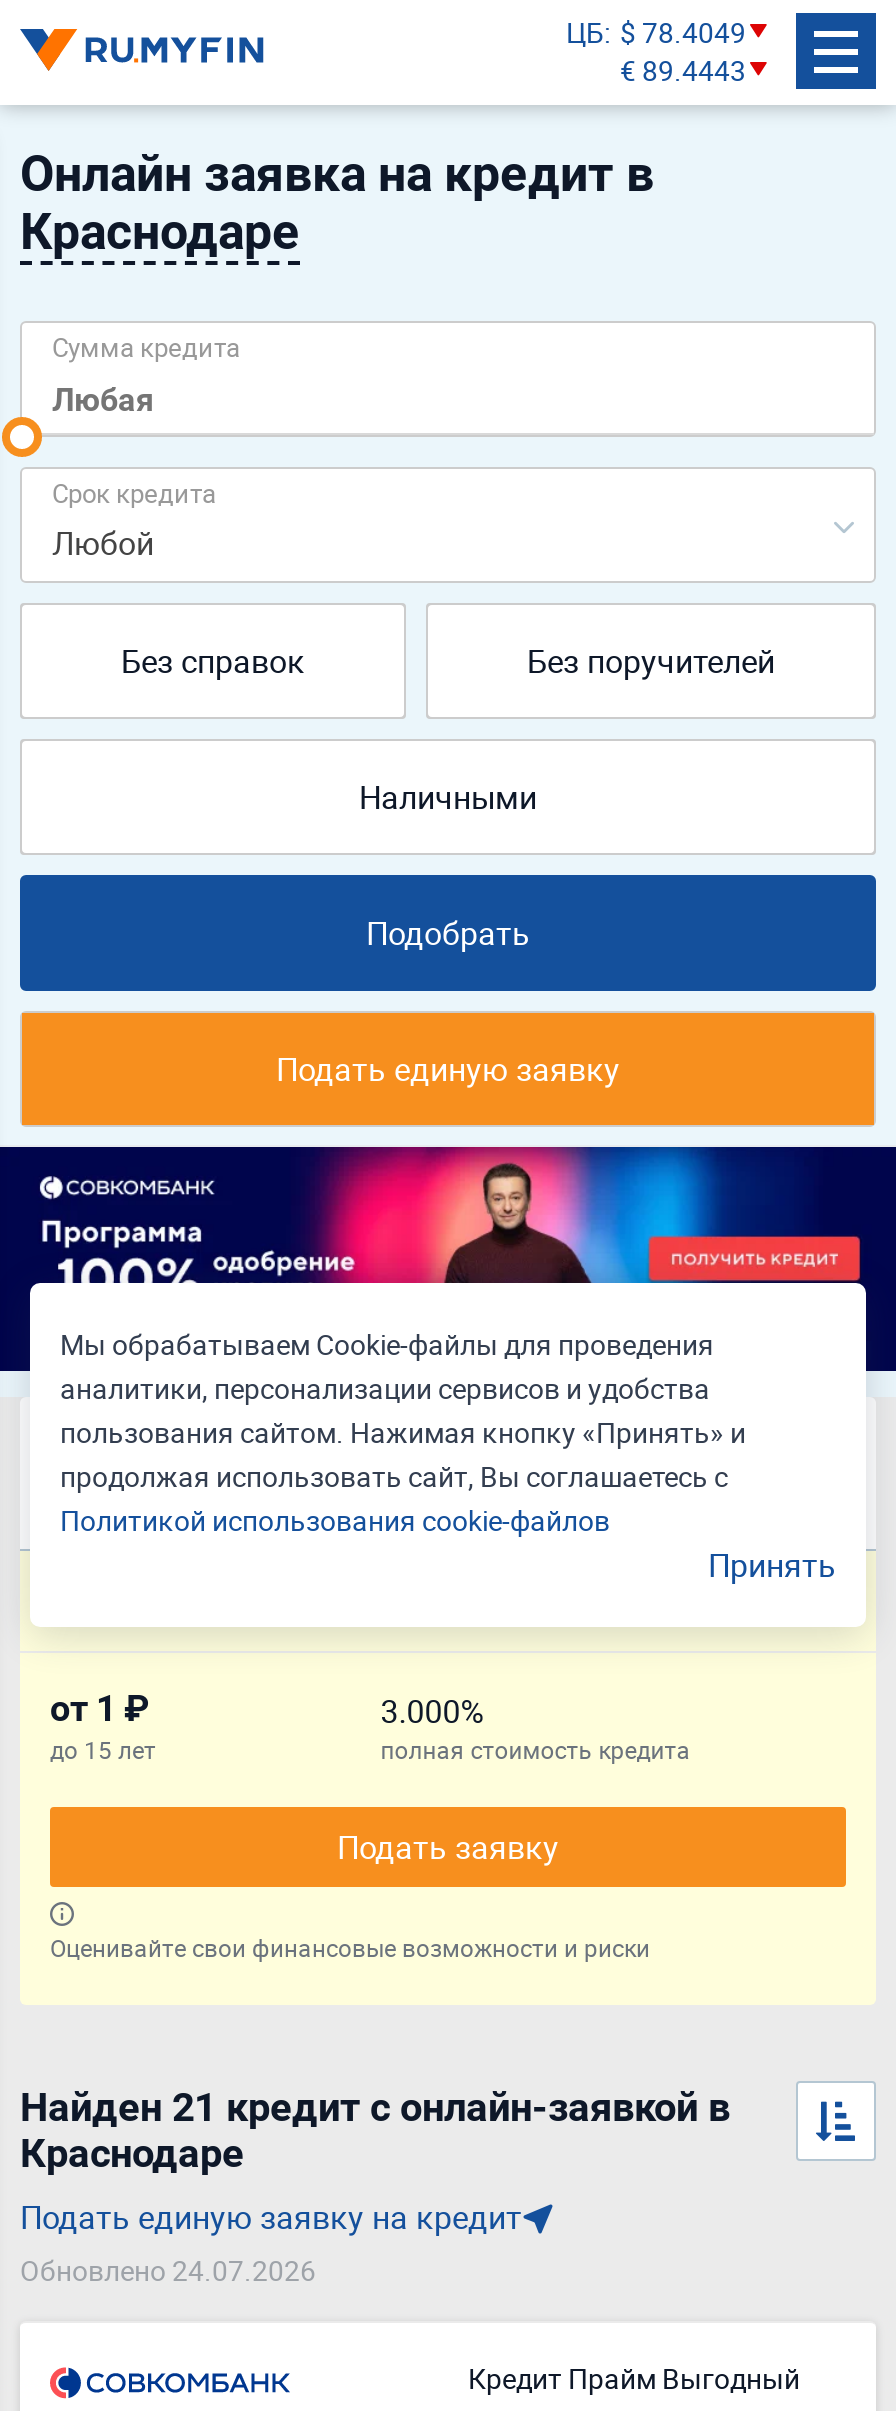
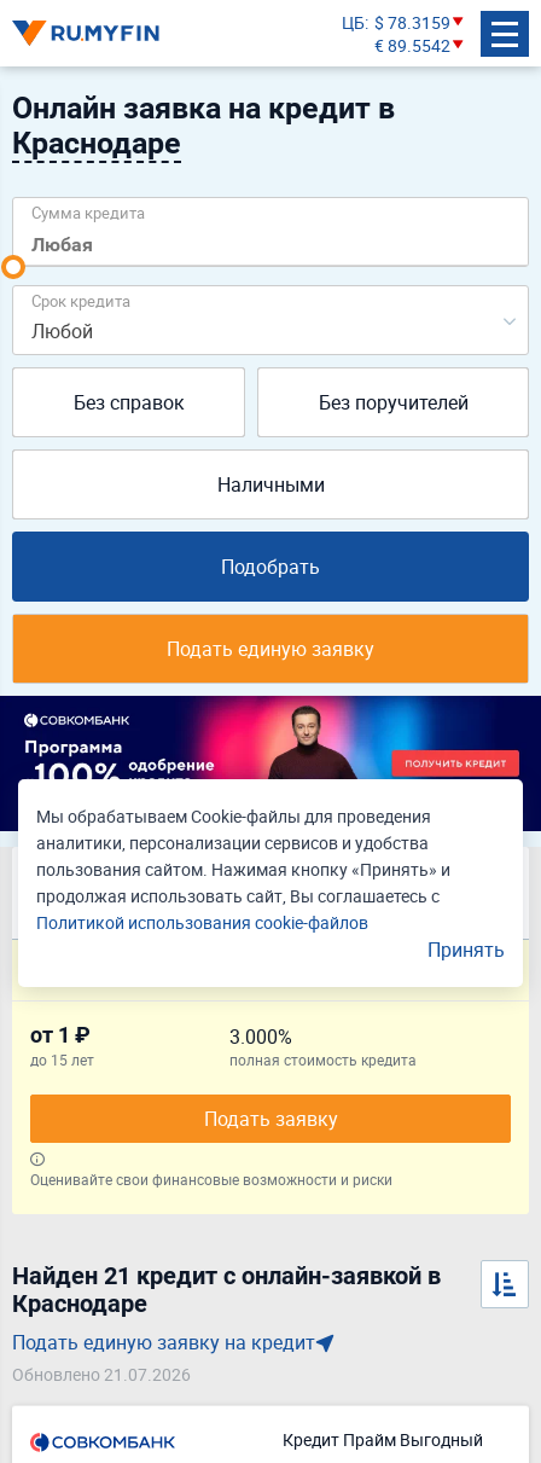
[566,12,746,50] ЦБ $ 78.4049 -> [342,10,450,33] ЦБ $ 78.3159
[620,50,746,88] € 89.4443 -> [374,33,450,56] € 89.5542
[20,2251,316,2289] Обновлено 24.07.2026 -> [12,1363,191,1386] Обновлено 21.07.2026

